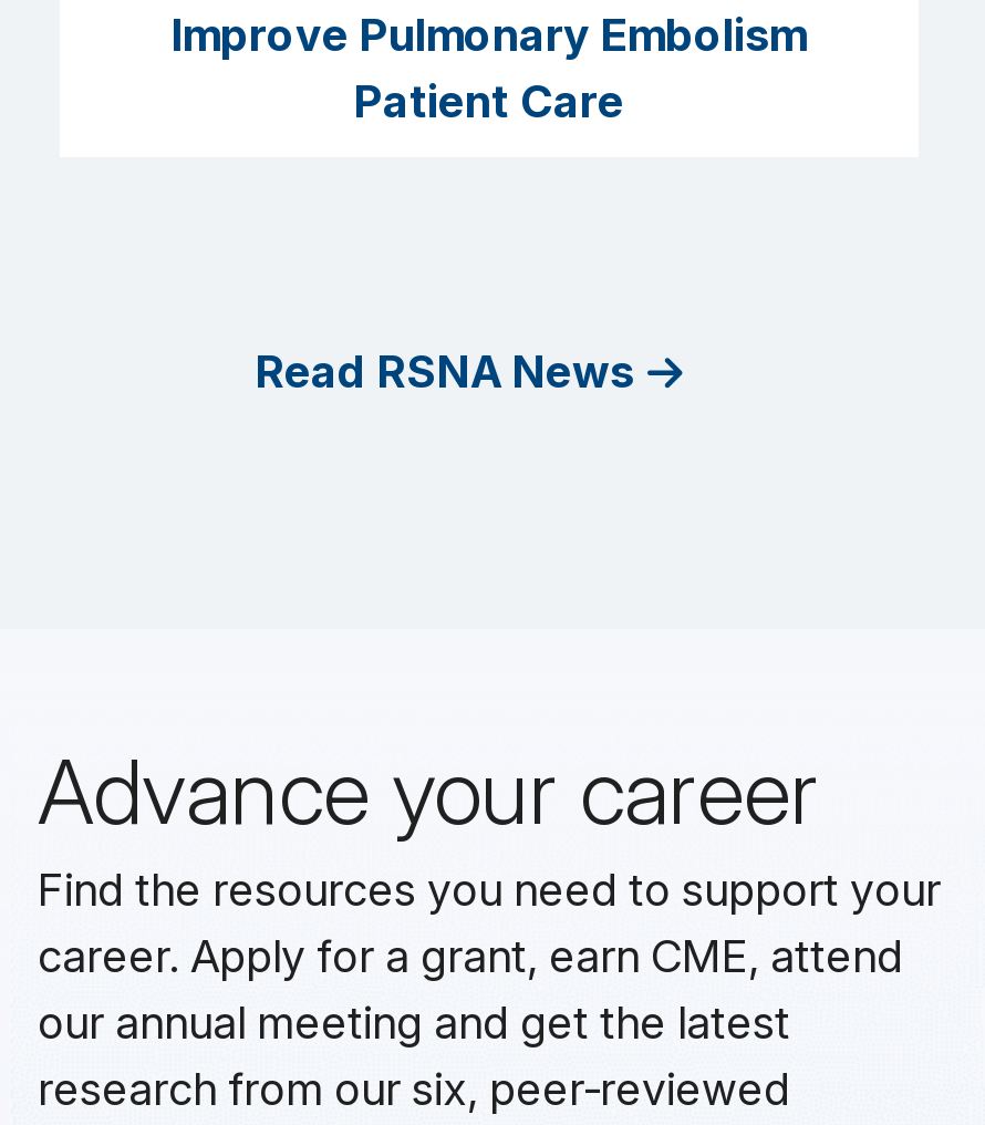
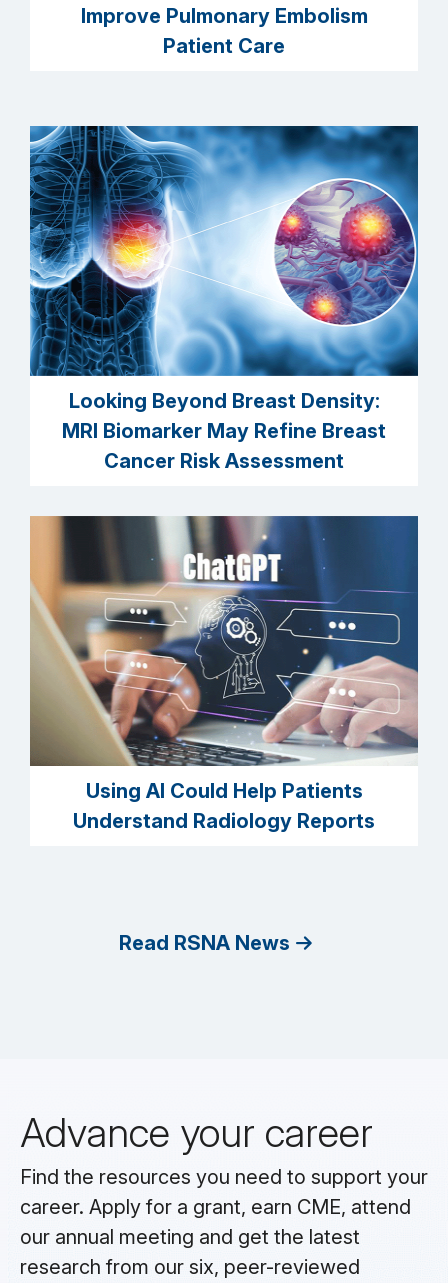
none -> [29,125,419,473] [image] | Looking Beyond Breast Density: | MRI Biomarker May Refine Breast | Cancer Risk Assessment
none -> [29,515,419,833] [image] | Using AI Could Help Patients | Understand Radiology Reports

